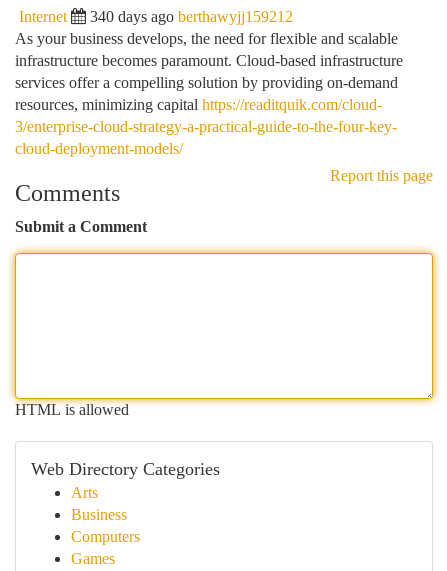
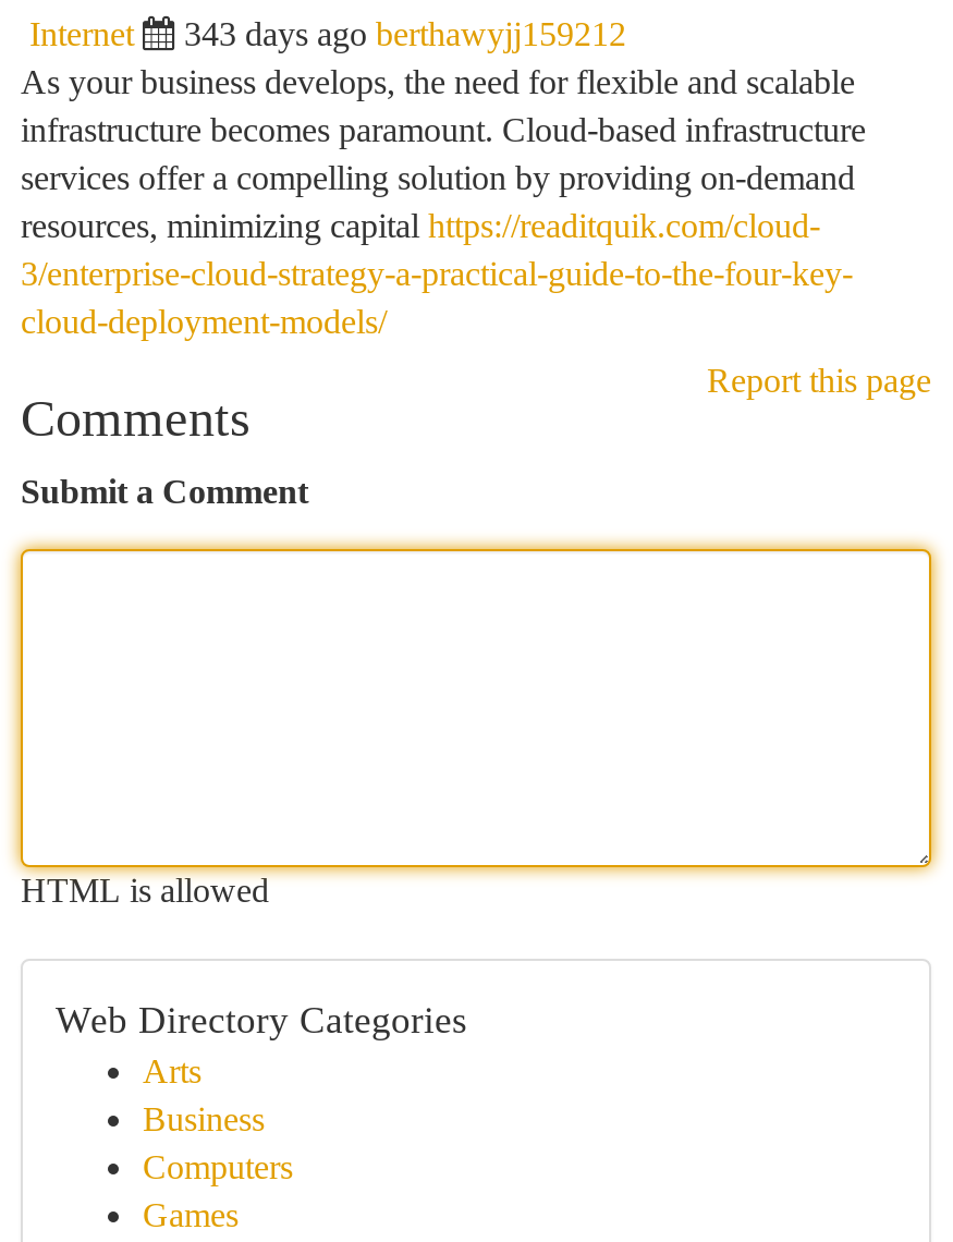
[90,8,293,25] 340 days ago berthawyjj159212 -> [184,15,626,52] 343 days ago berthawyjj159212

